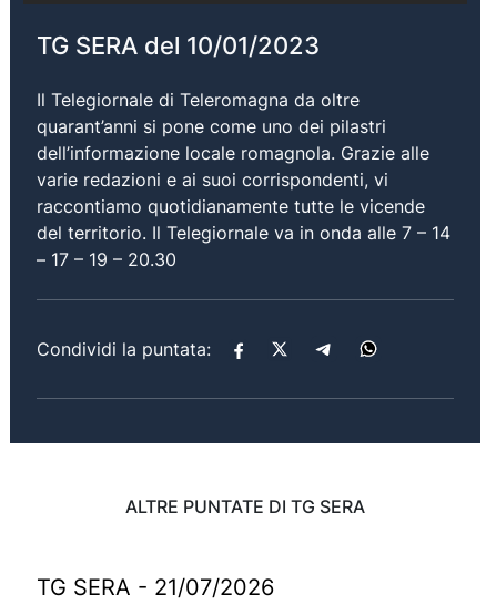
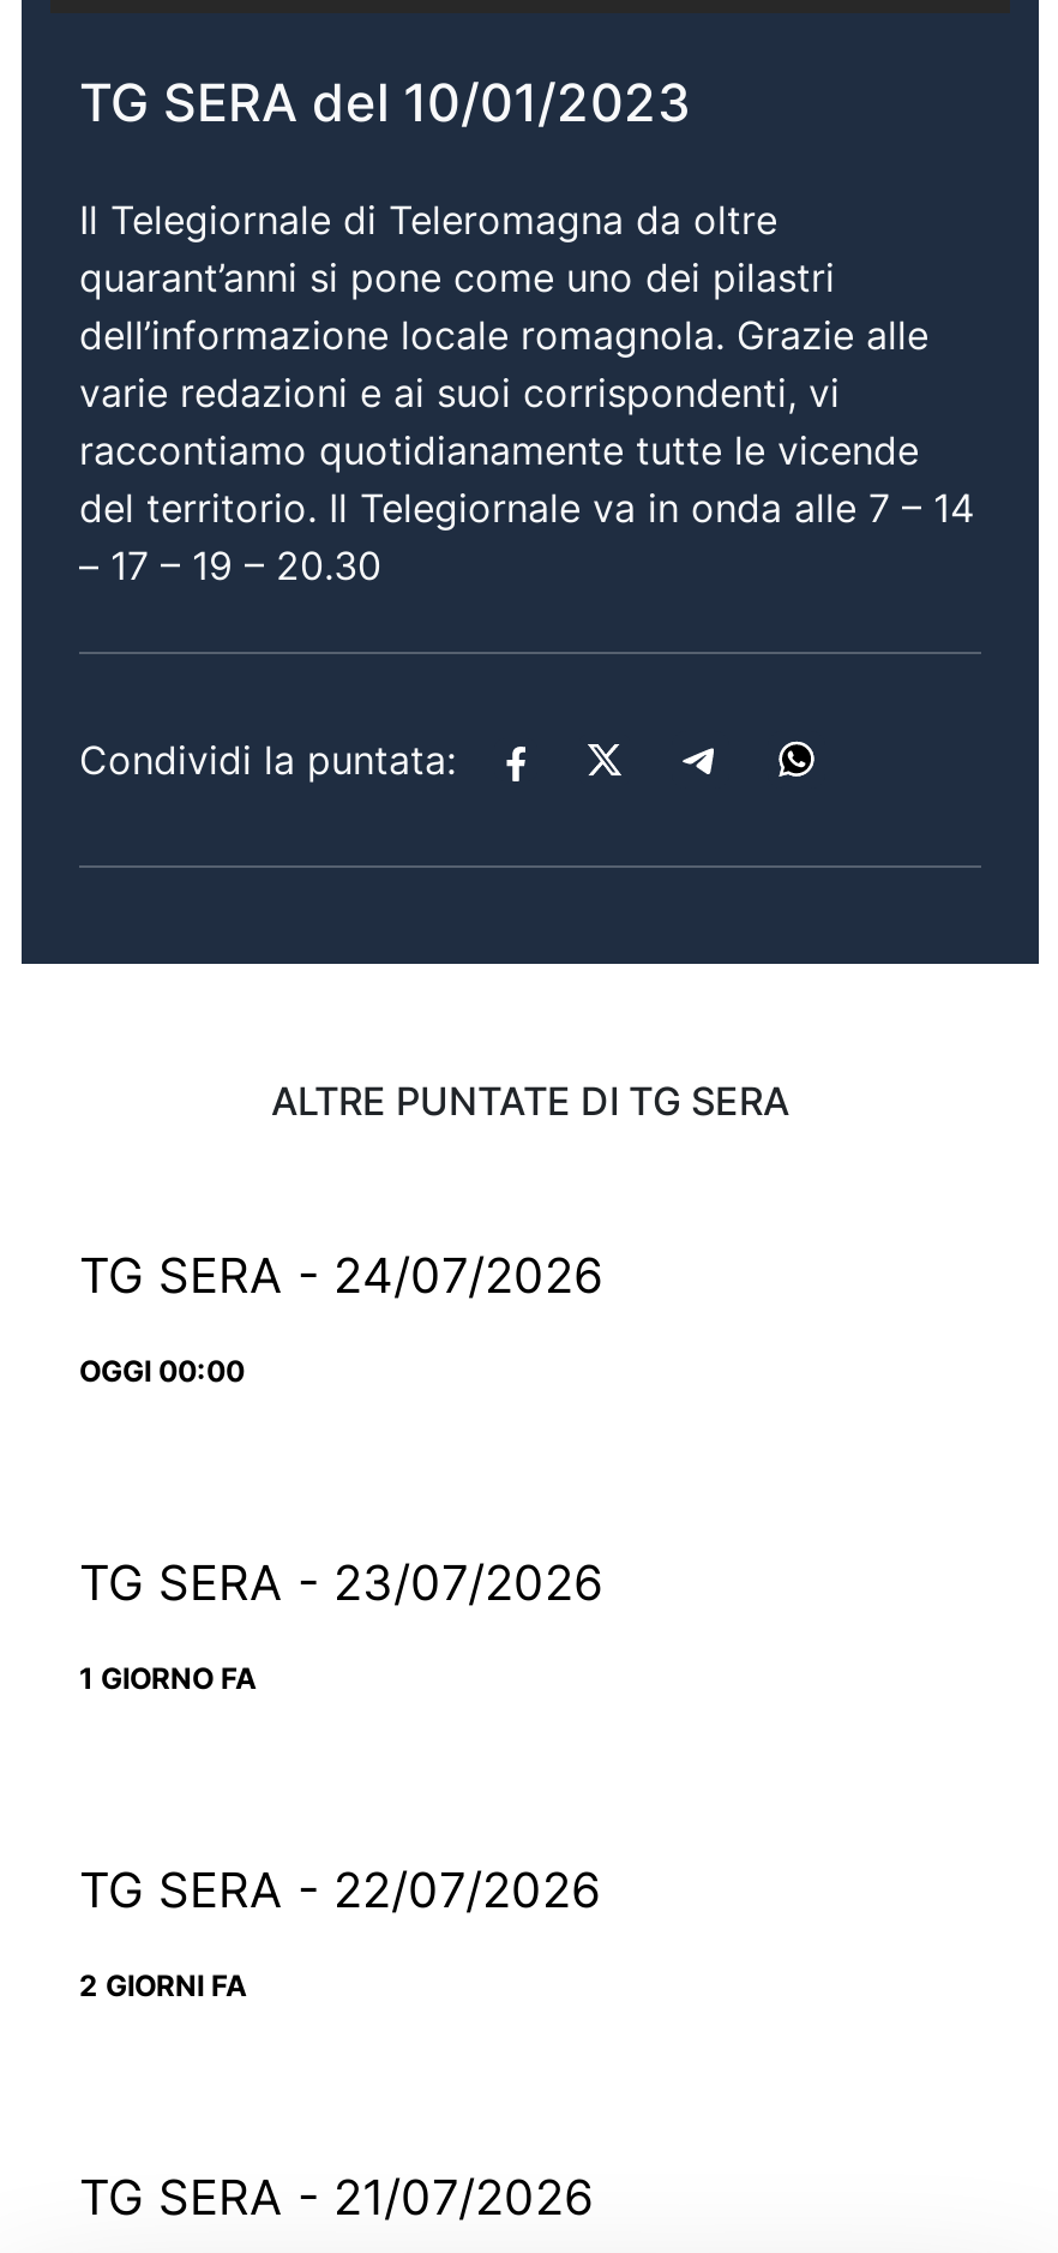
none -> [79,1246,602,1388] TG SERA - 24/07/2026 | OGGI 00:00
none -> [79,1553,602,1695] TG SERA - 23/07/2026 | 1 GIORNO FA
none -> [79,1860,600,2002] TG SERA - 22/07/2026 | 2 GIORNI FA

